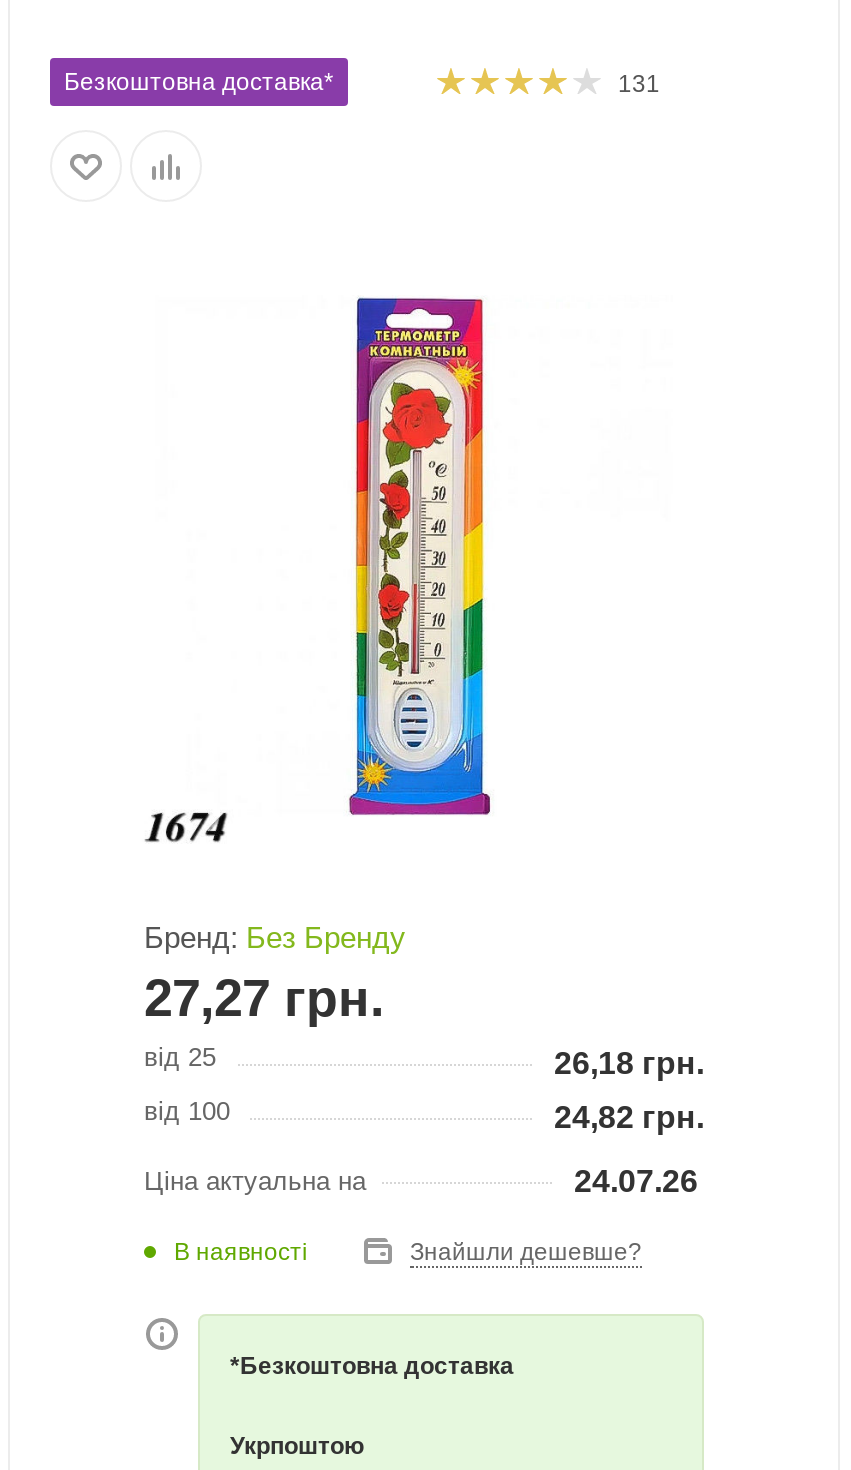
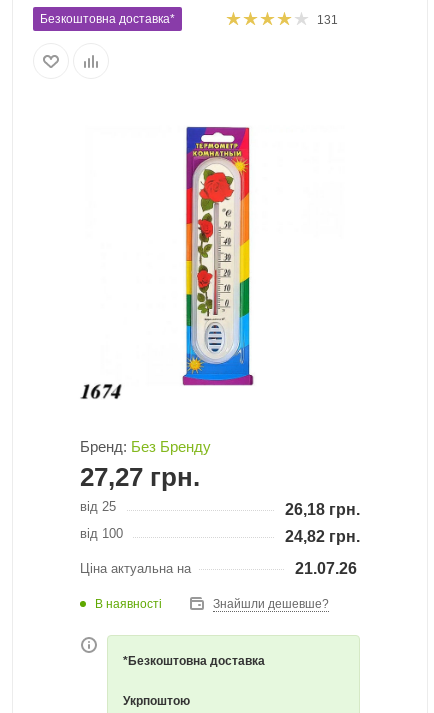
[574,1164,698,1198] 24.07.26 -> [295,560,357,577] 21.07.26

